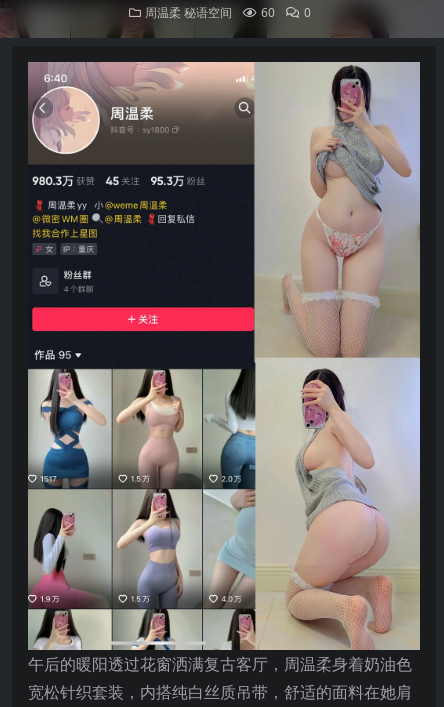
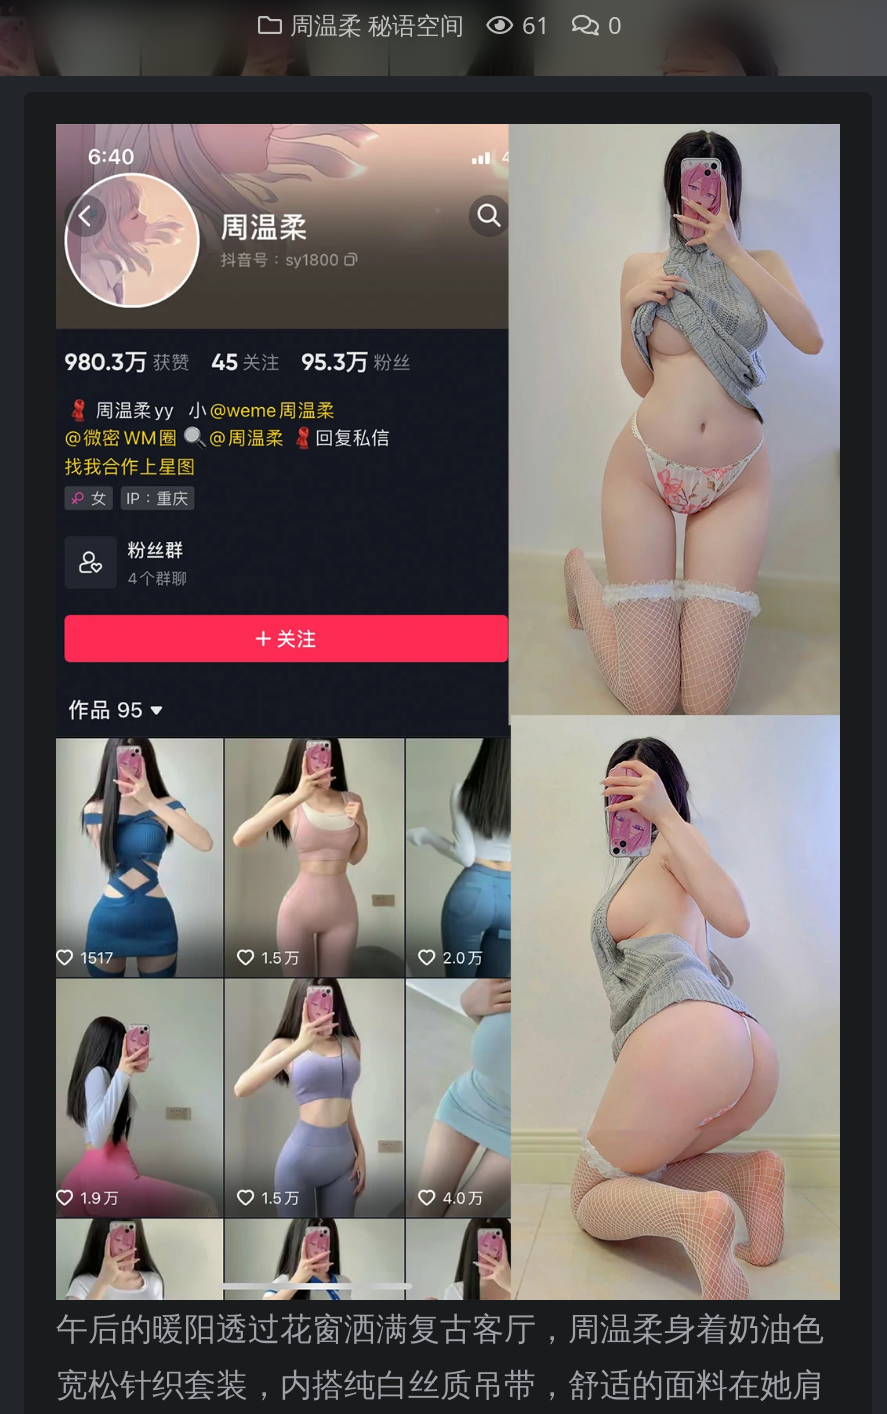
[145,4,311,21] 周温柔 秘语空间 60 0 -> [290,8,622,42] 周温柔 秘语空间 61 0

